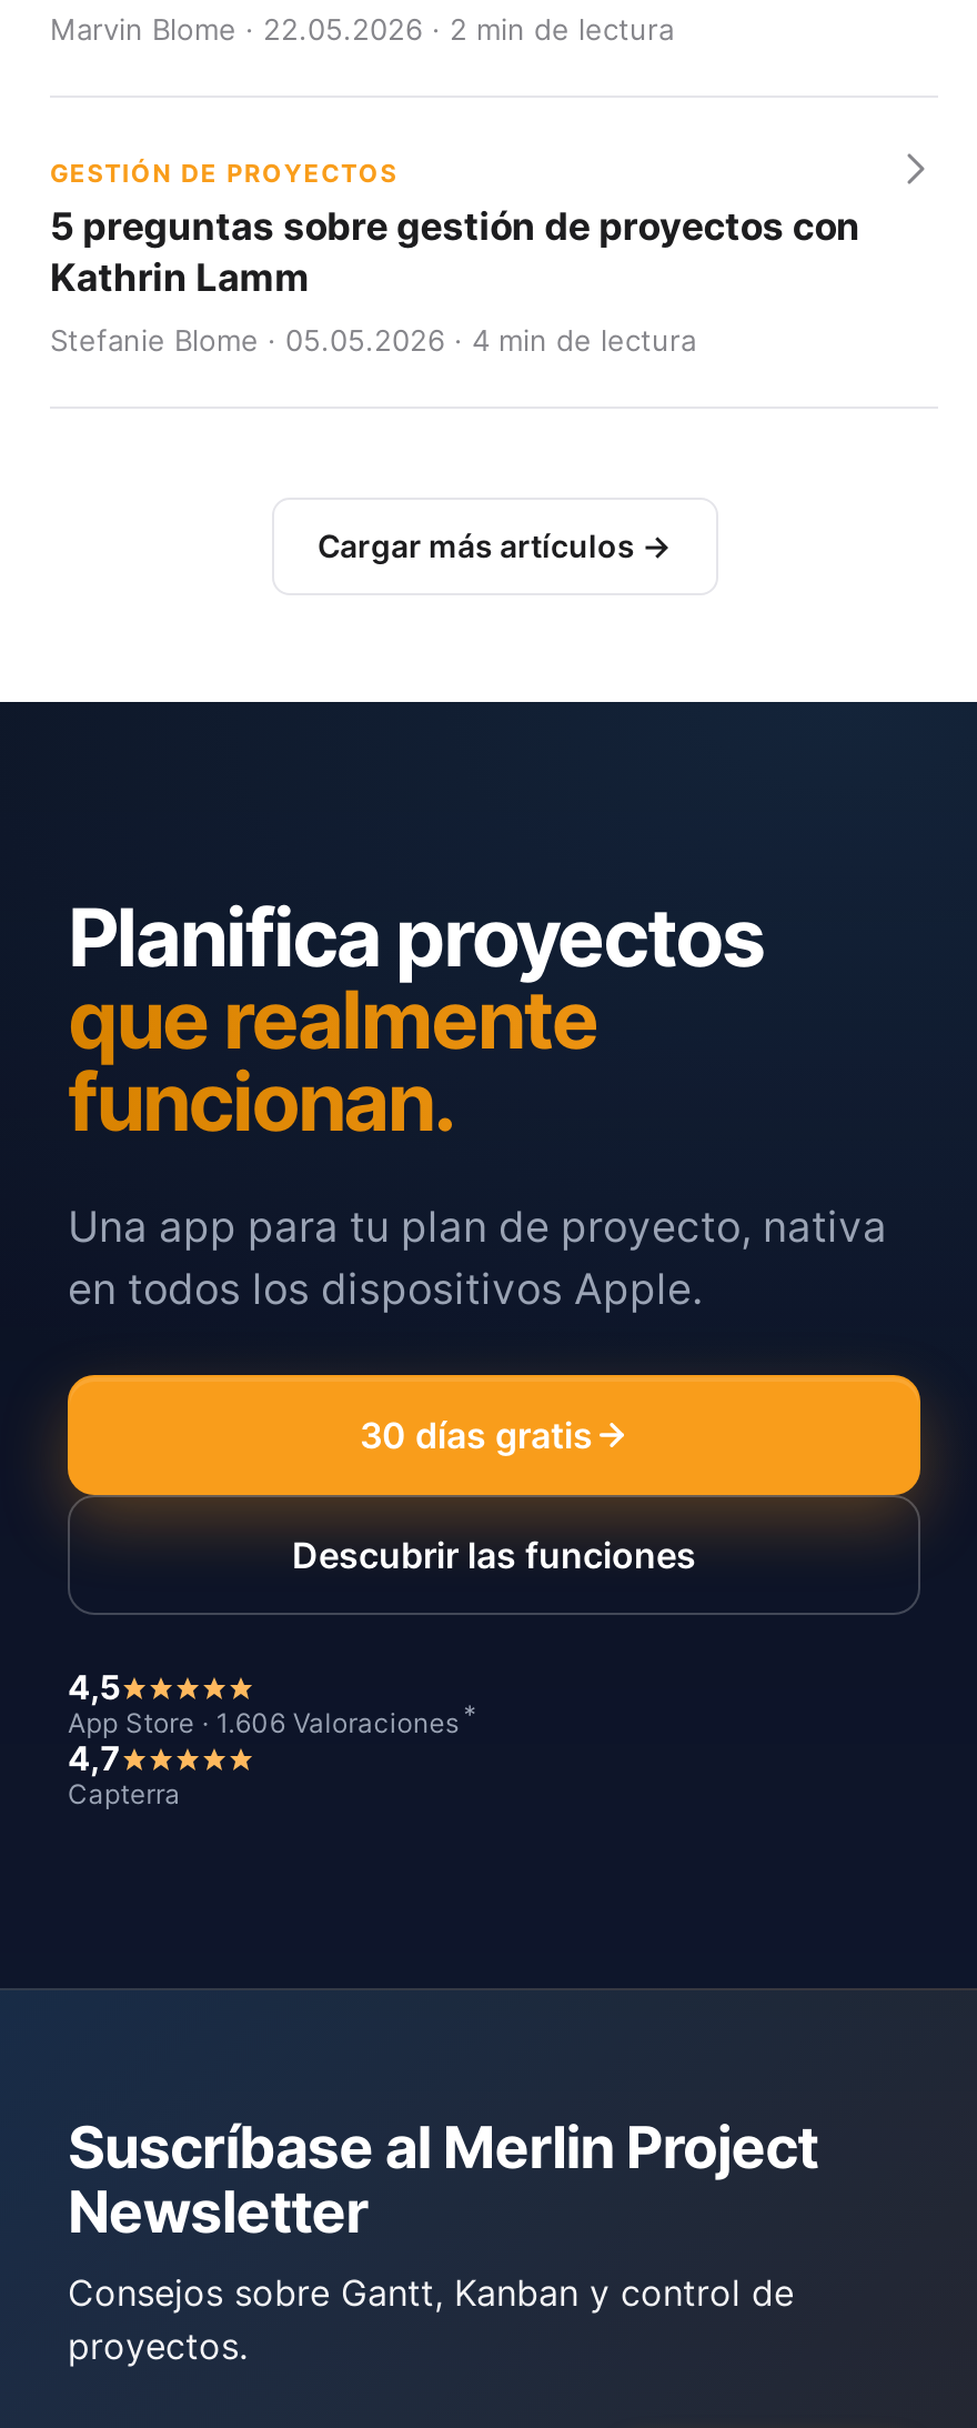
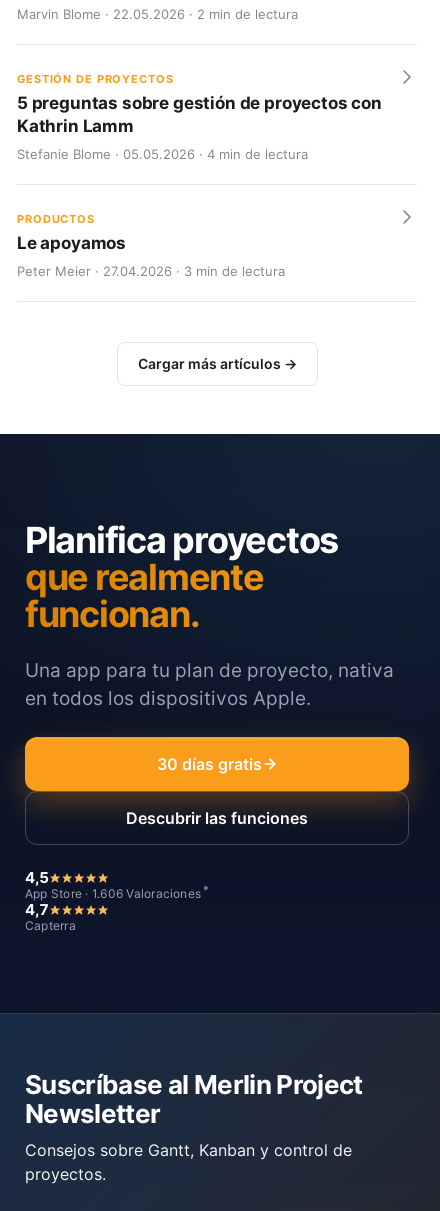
none -> [17,212,285,279] PRODUCTOS | Le apoyamos | Peter Meier · 27.04.2026 · 3 min de lectura

